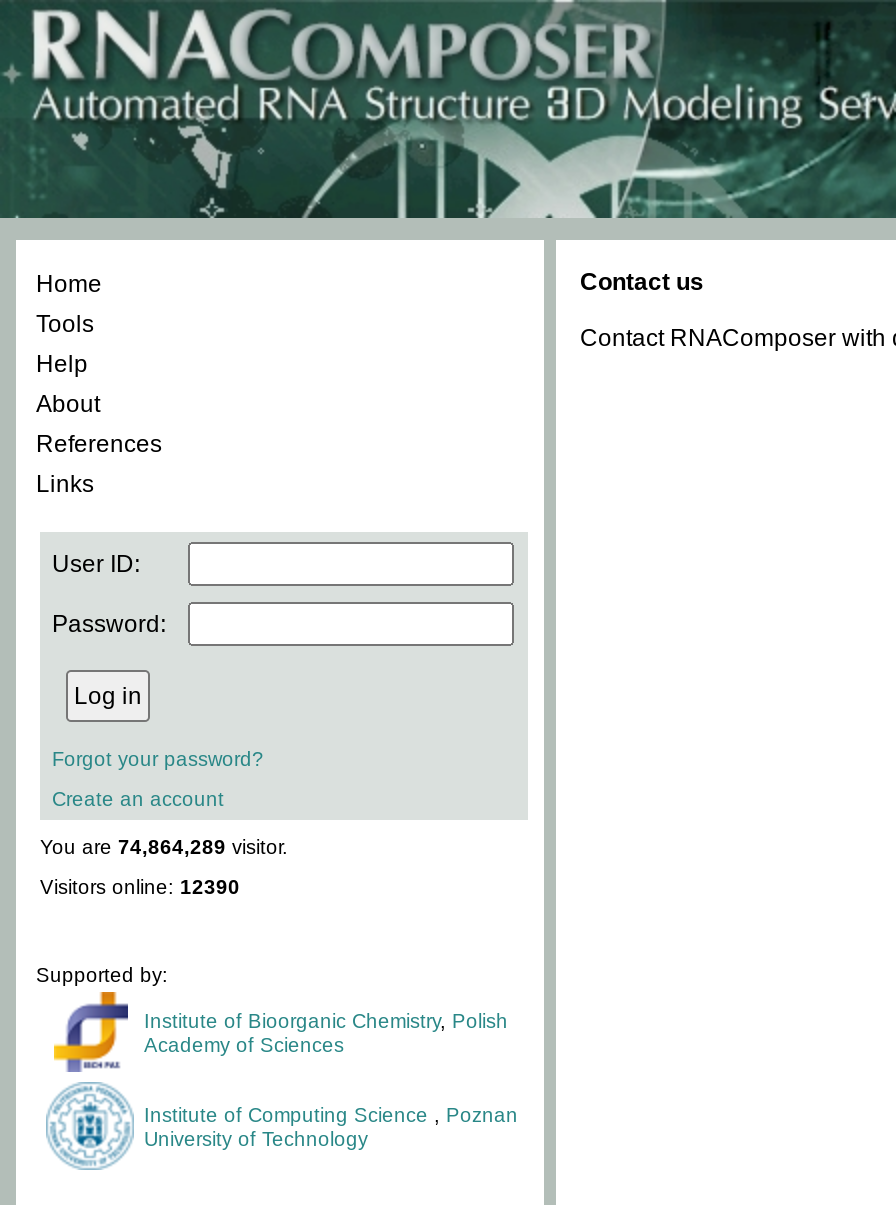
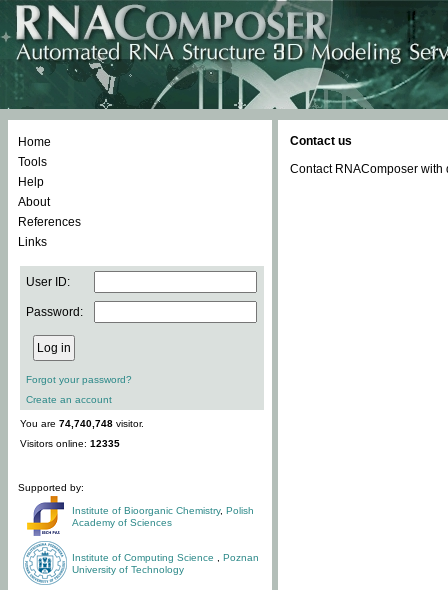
[40,836,288,858] You are 74,864,289 visitor. -> [20,418,144,429] You are 74,740,748 visitor.
[40,876,240,898] Visitors online: 12390 -> [20,438,120,449] Visitors online: 12335

